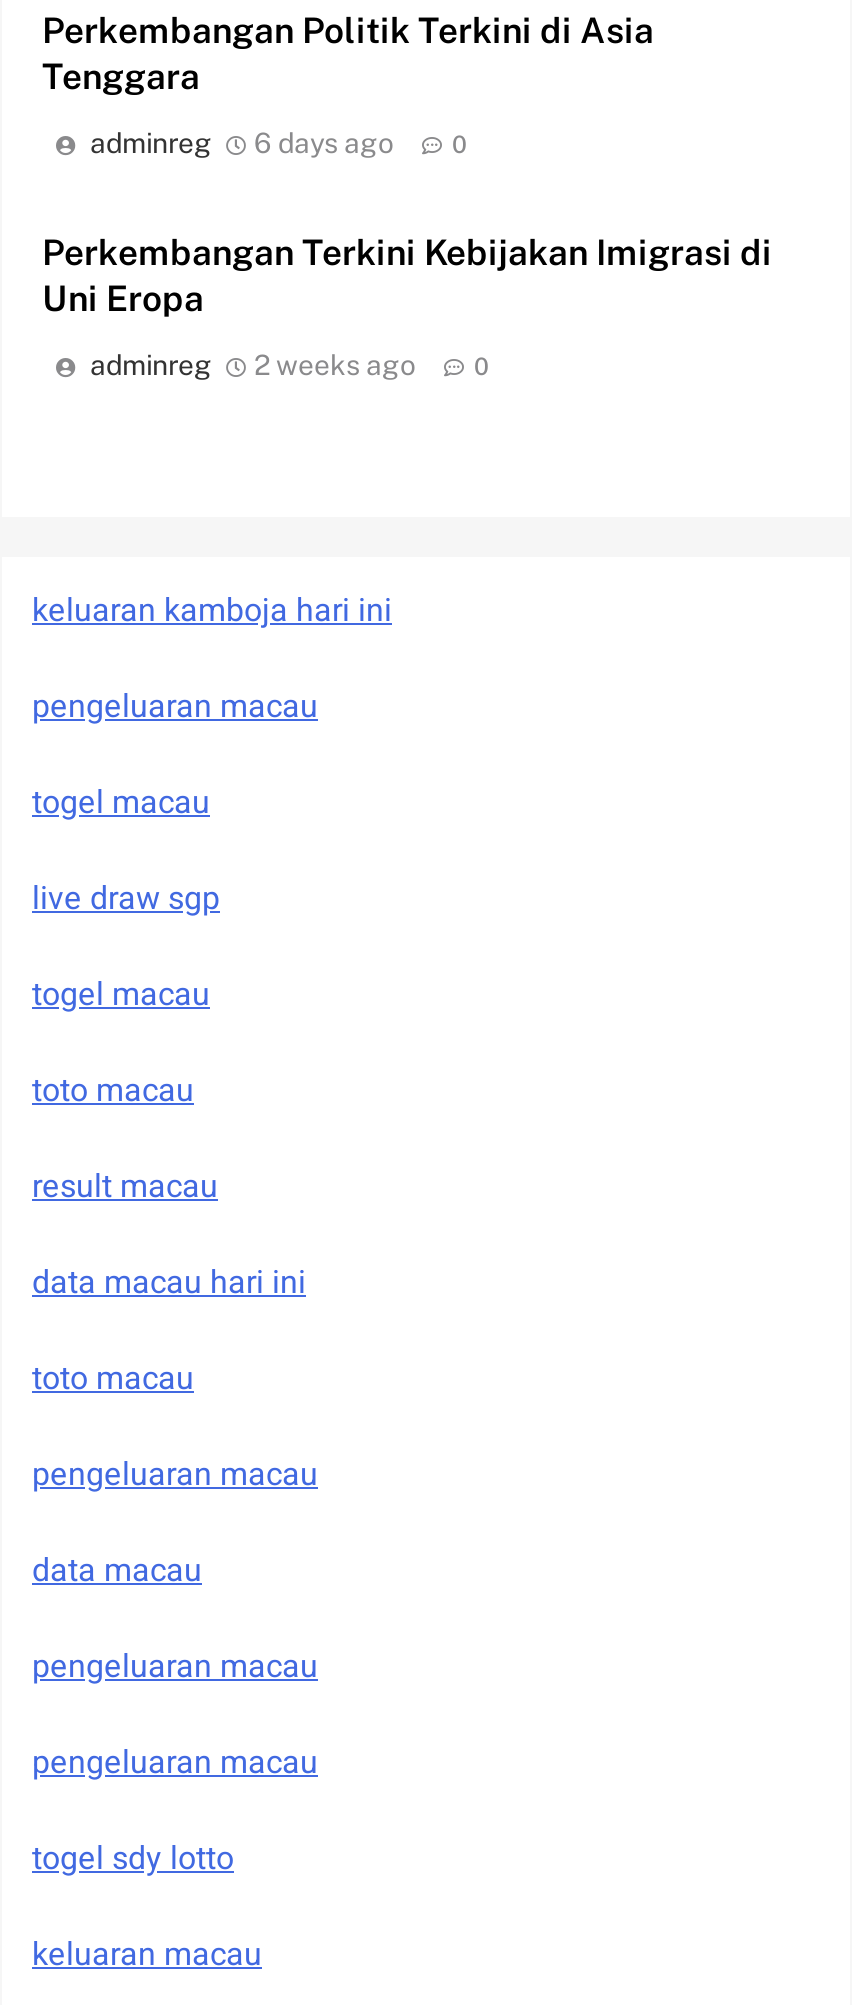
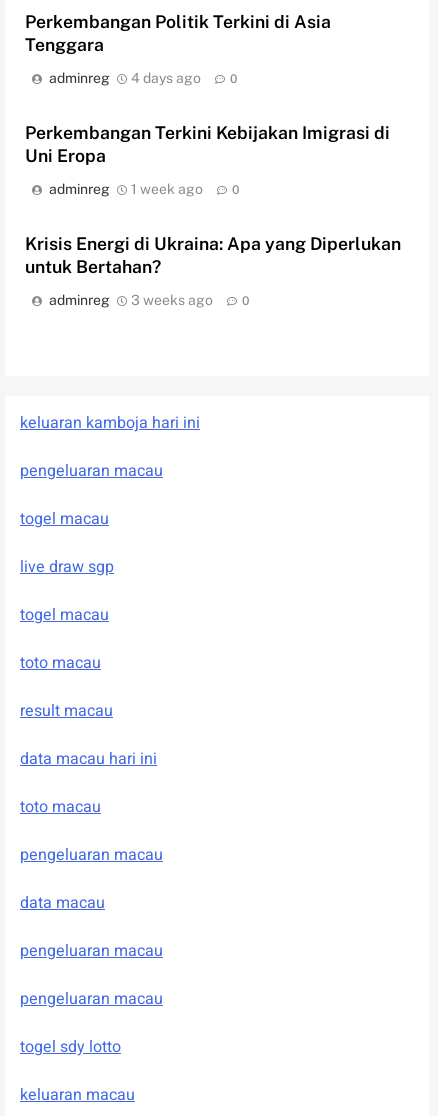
[90,128,394,160] adminreg 6 days ago -> [49,70,201,86] adminreg 4 days ago
[254,350,416,382] 2 weeks ago -> [25,181,401,308] 1 week ago | 0 | Krisis Energi di Ukraina: Apa yang Diperlukan | untuk Bertahan? | adminreg | 3 weeks ago

